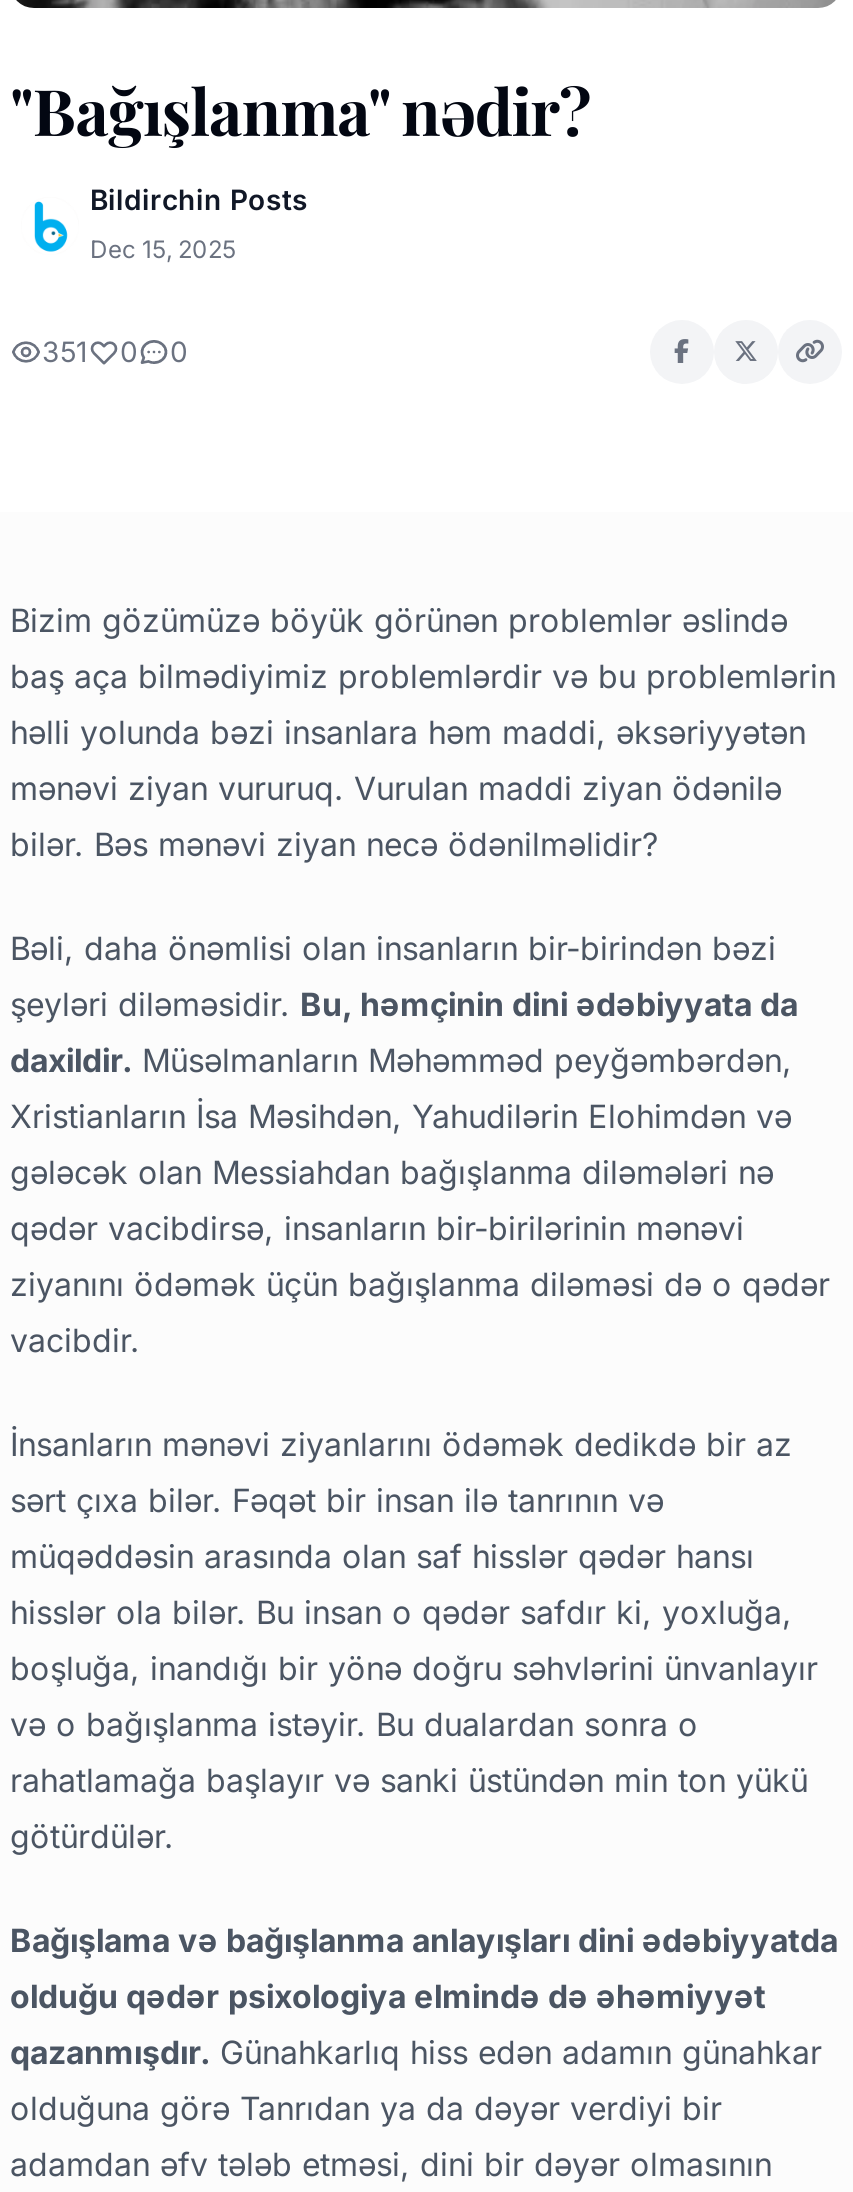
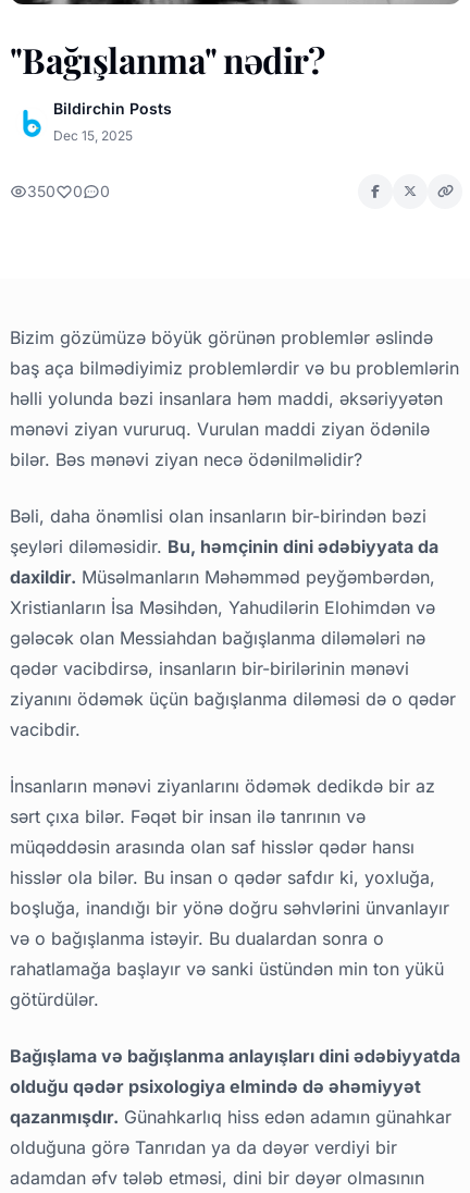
[42,334,188,368] 351 0 0 -> [27,182,110,200] 350 0 0

